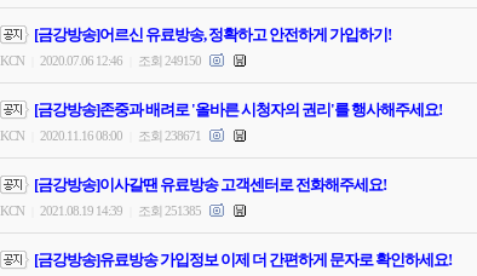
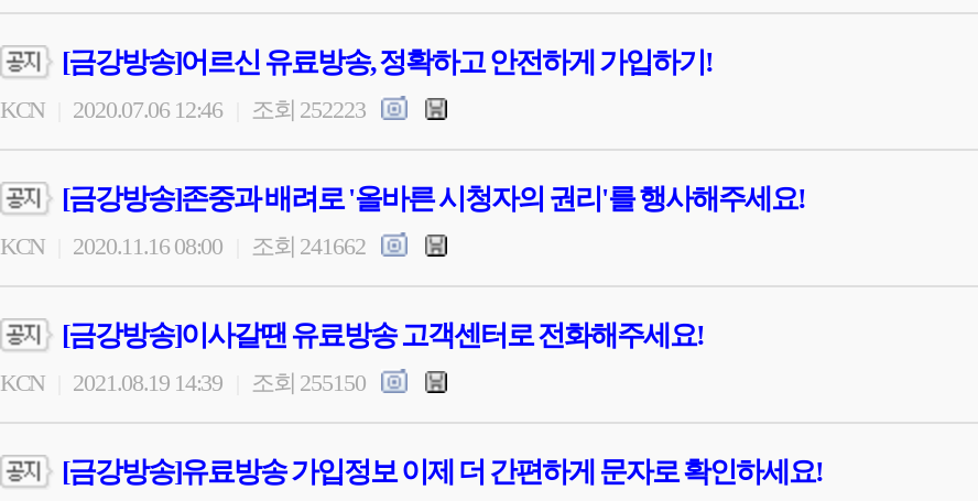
[0,53,203,68] KCN 2020.07.06 12:46 조회 249150 -> [0,96,370,122] KCN 2020.07.06 12:46 조회 252223
[0,128,203,143] KCN 2020.11.16 08:00 조회 238671 -> [0,232,370,259] KCN 2020.11.16 08:00 조회 241662
[0,203,203,218] KCN 2021.08.19 14:39 조회 251385 -> [0,369,370,395] KCN 2021.08.19 14:39 조회 255150

